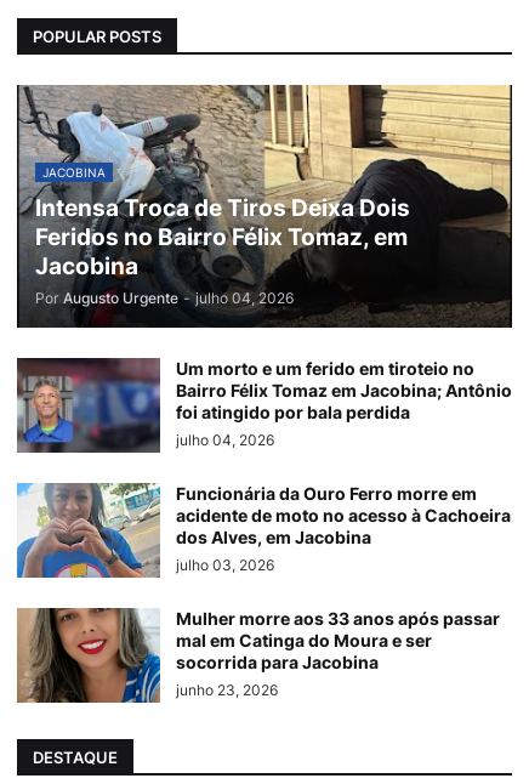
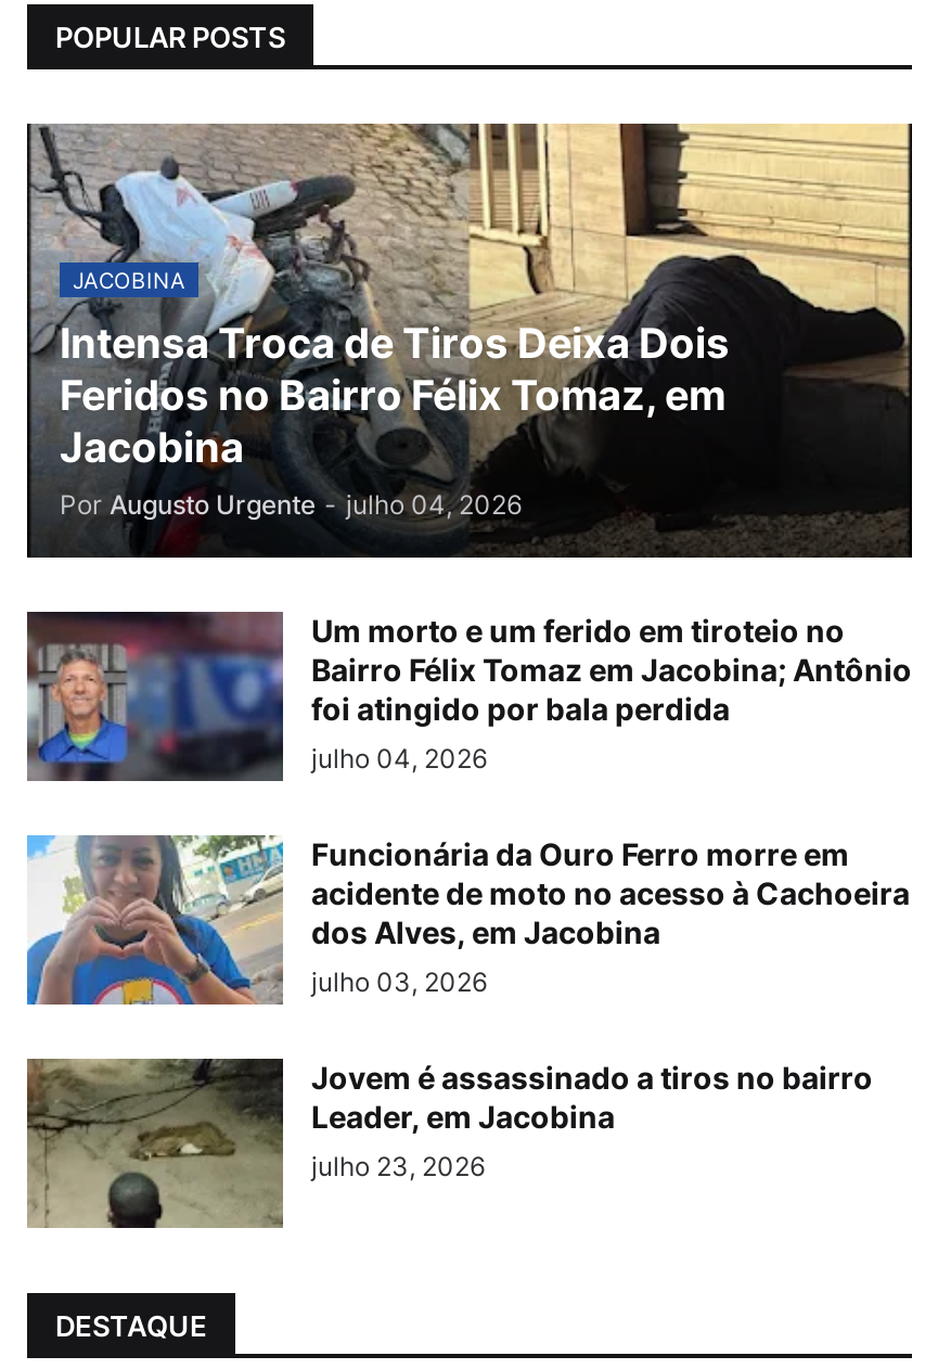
[16,608,500,704] [image] | Mulher morre aos 33 anos após passar | mal em Catinga do Moura e ser | socorrida para Jacobina | junho 23, 2026 -> [25,1057,873,1230] [image] | Jovem é assassinado a tiros no bairro | Leader, em Jacobina | julho 23, 2026

